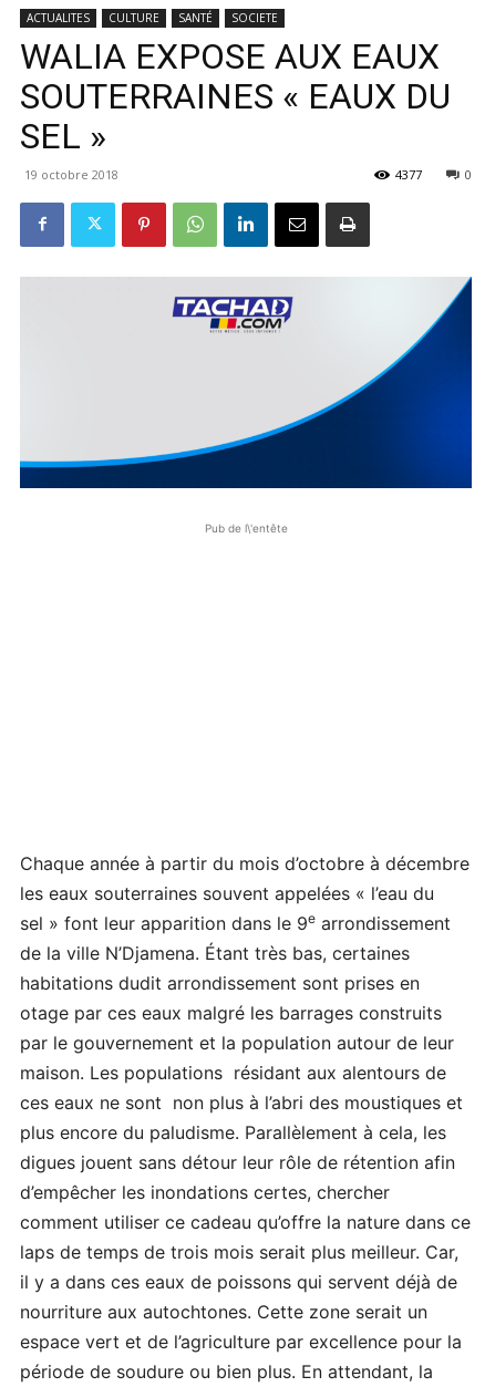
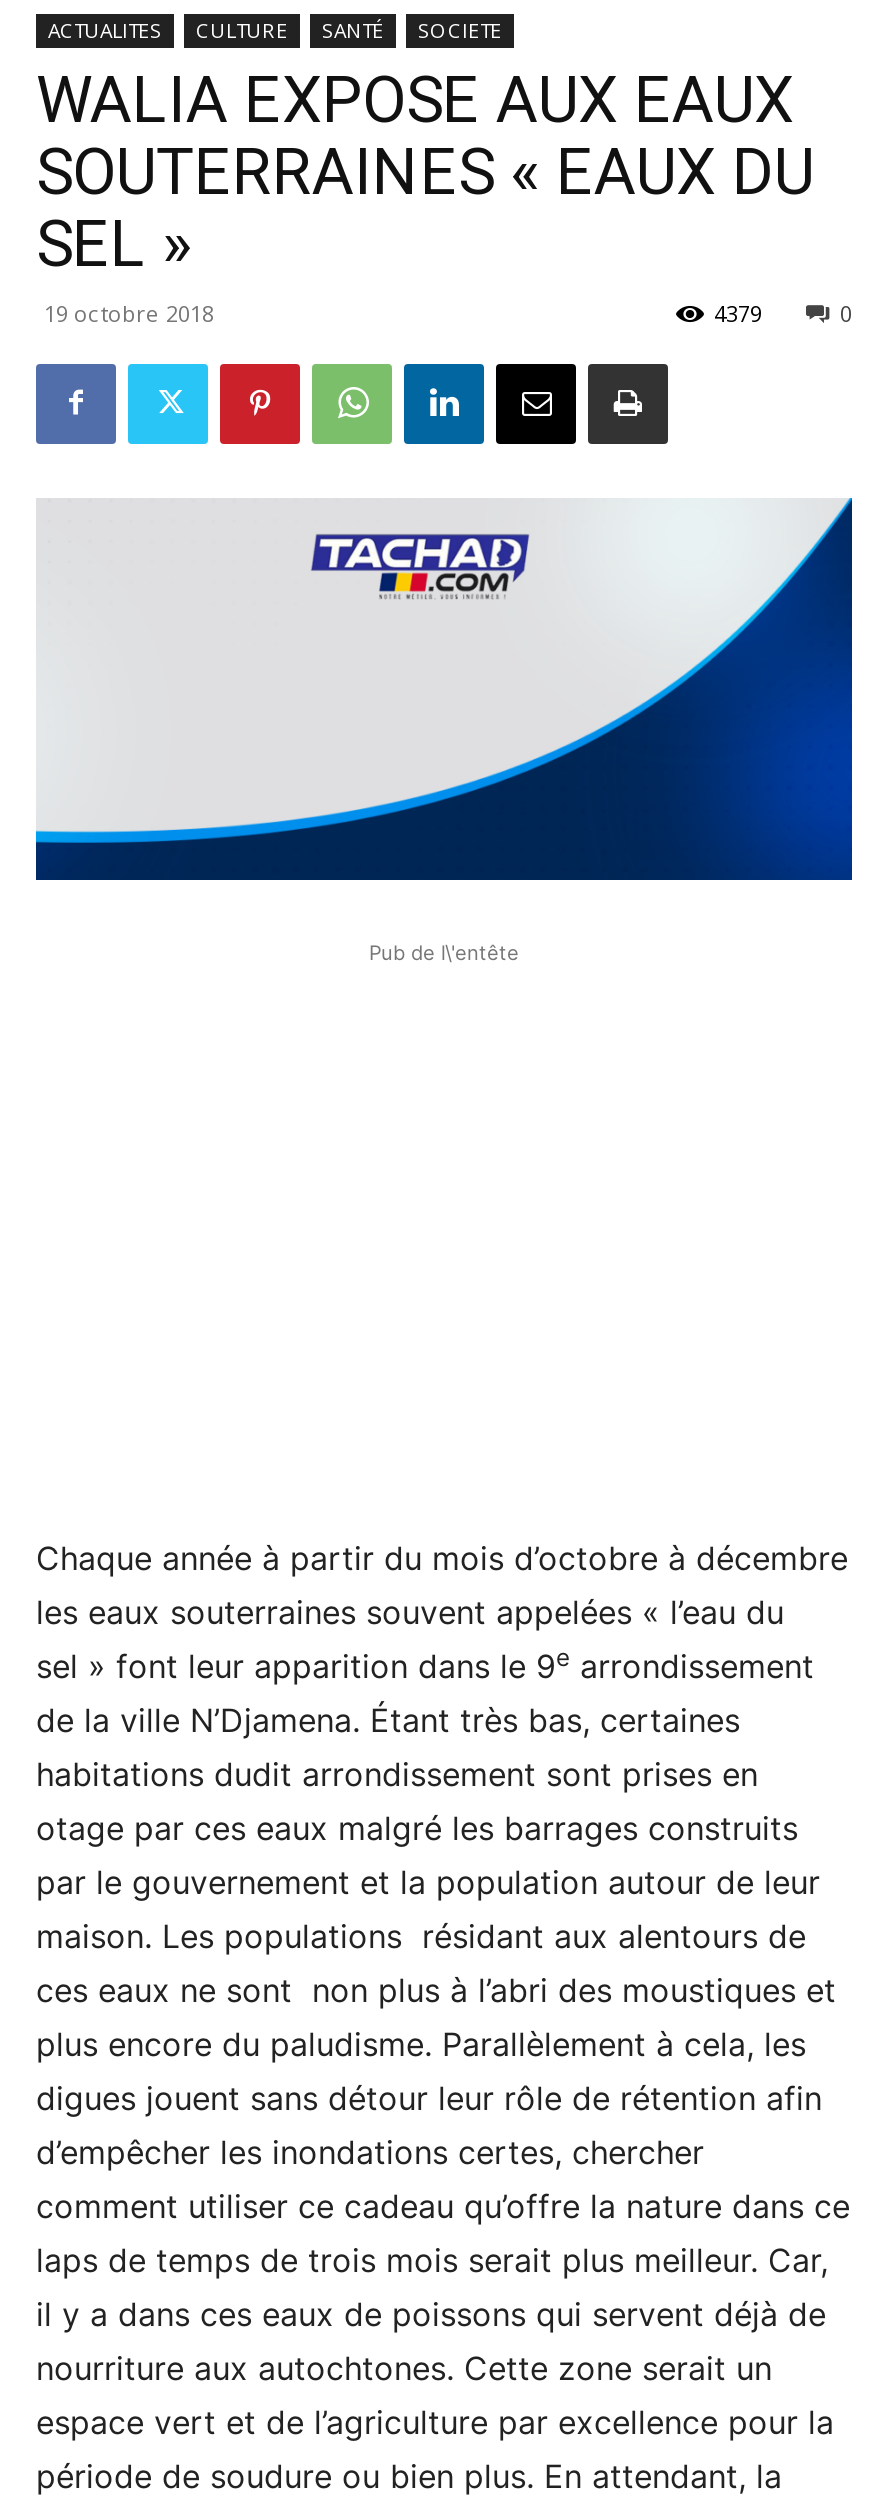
[395,166,422,182] 4377 -> [714,297,762,327] 4379

